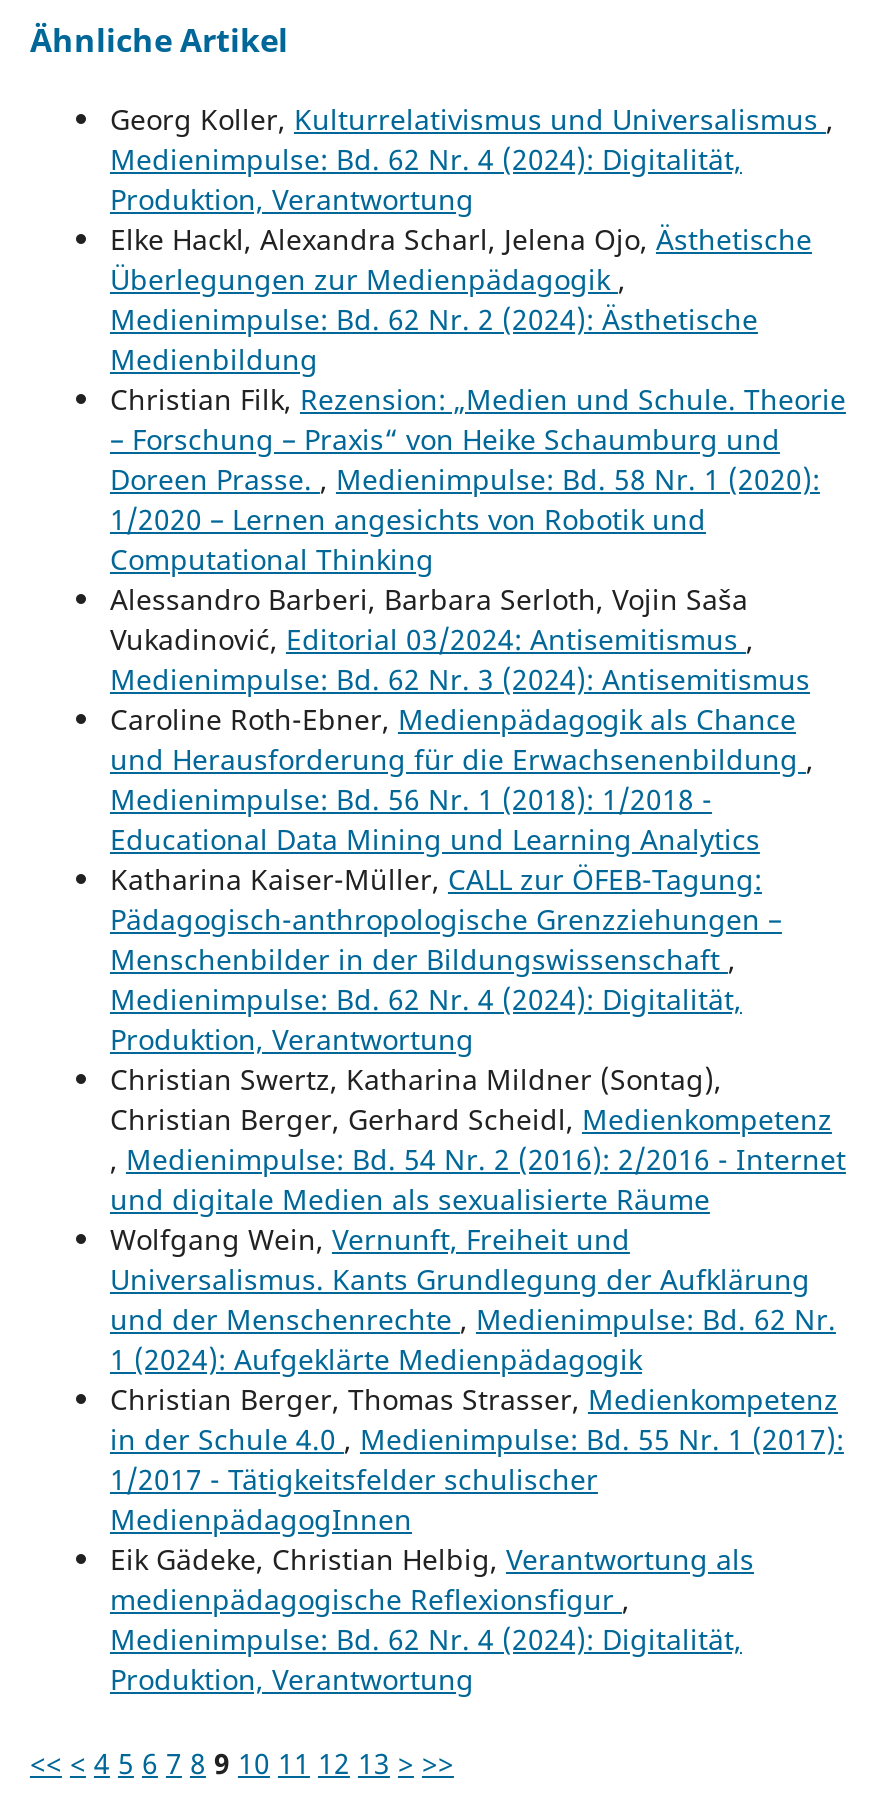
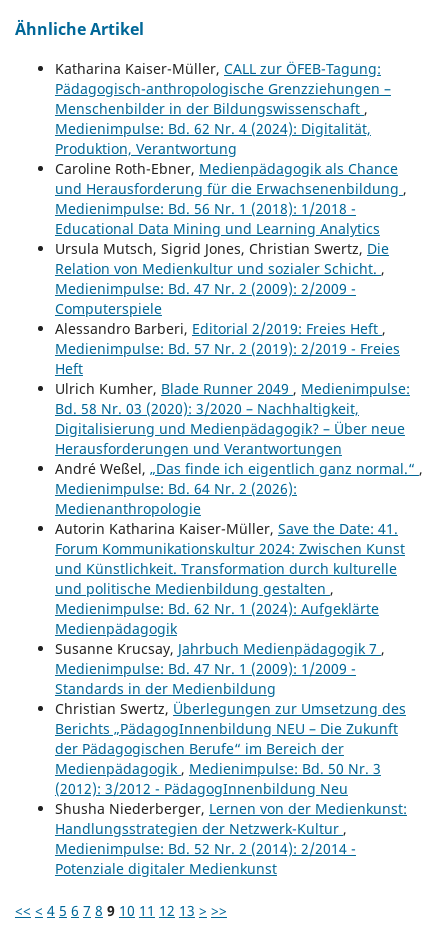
[110,99,846,697] Georg Koller, Kulturrelativismus und Universalismus, | Medienimpulse: Bd. 62 Nr. 4 (2024): Digitalität, | Produktion, Verantwortung | Elke Hackl, Alexandra Scharl, Jelena Ojo, Ästhetische | Überlegungen zur Medienpädagogik, | Medienimpulse: Bd. 62 Nr. 2 (2024): Ästhetische | Medienbildung | Christian Filk, Rezension: „Medien und Schule. Theorie | – Forschung – Praxis“ von Heike Schaumburg und | Doreen Prasse., Medienimpulse: Bd. 58 Nr. 1 (2020): | 1/2020 – Lernen angesichts von Robotik und | Computational Thinking | Alessandro Barberi, Barbara Serloth, Vojin Saša | Vukadinović, Editorial 03/2024: Antisemitismus, | Medienimpulse: Bd. 62 Nr. 3 (2024): Antisemitismus -> none
moved [110,699,814,857] -> [55,159,407,238]: Caroline Roth-Ebner, Medienpädagogik als Chance | und Herausforderung für die Erwachsenenbildung, | Medienimpulse: Bd. 56 Nr. 1 (2018): 1/2018 - | Educational Data Mining und Learning Analytics
moved [110,859,782,1057] -> [55,59,391,158]: Katharina Kaiser-Müller, CALL zur ÖFEB-Tagung: | Pädagogisch-anthropologische Grenzziehungen – | Menschenbilder in der Bildungswissenschaft, | Medienimpulse: Bd. 62 Nr. 4 (2024): Digitalität, | Produktion, Verantwortung
[110,1059,846,1697] Christian Swertz, Katharina Mildner (Sontag), | Christian Berger, Gerhard Scheidl, Medienkompetenz | , Medienimpulse: Bd. 54 Nr. 2 (2016): 2/2016 - Internet | und digitale Medien als sexualisierte Räume | Wolfgang Wein, Vernunft, Freiheit und | Universalismus. Kants Grundlegung der Aufklärung | und der Menschenrechte, Medienimpulse: Bd. 62 Nr. | 1 (2024): Aufgeklärte Medienpädagogik | Christian Berger, Thomas Strasser, Medienkompetenz | in der Schule 4.0, Medienimpulse: Bd. 55 Nr. 1 (2017): | 1/2017 - Tätigkeitsfelder schulischer | MedienpädagogInnen | Eik Gädeke, Christian Helbig, Verantwortung als | medienpädagogische Reflexionsfigur, | Medienimpulse: Bd. 62 Nr. 4 (2024): Digitalität, | Produktion, Verantwortung -> [55,239,423,878] Ursula Mutsch, Sigrid Jones, Christian Swertz, Die | Relation von Medienkultur und sozialer Schicht., | Medienimpulse: Bd. 47 Nr. 2 (2009): 2/2009 - | Computerspiele | Alessandro Barberi, Editorial 2/2019: Freies Heft, | Medienimpulse: Bd. 57 Nr. 2 (2019): 2/2019 - Freies | Heft | Ulrich Kumher, Blade Runner 2049, Medienimpulse: | Bd. 58 Nr. 03 (2020): 3/2020 – Nachhaltigkeit, | Digitalisierung und Medienpädagogik? – Über neue | Herausforderungen und Verantwortungen | André Weßel, „Das finde ich eigentlich ganz normal.“, | Medienimpulse: Bd. 64 Nr. 2 (2026): | Medienanthropologie | Autorin Katharina Kaiser-Müller, Save the Date: 41. | Forum Kommunikationskultur 2024: Zwischen Kunst | und Künstlichkeit. Transformation durch kulturelle | und politische Medienbildung gestalten, | Medienimpulse: Bd. 62 Nr. 1 (2024): Aufgeklärte | Medienpädagogik | Susanne Krucsay, Jahrbuch Medienpädagogik 7, | Medienimpulse: Bd. 47 Nr. 1 (2009): 1/2009 - | Standards in der Medienbildung | Christian Swertz, Überlegungen zur Umsetzung des | Berichts „PädagogInnenbildung NEU – Die Zukunft | der Pädagogischen Berufe“ im Bereich der | Medienpädagogik, Medienimpulse: Bd. 50 Nr. 3 | (2012): 3/2012 - PädagogInnenbildung Neu | Shusha Niederberger, Lernen von der Medienkunst: | Handlungsstrategien der Netzwerk-Kultur, | Medienimpulse: Bd. 52 Nr. 2 (2014): 2/2014 - | Potenziale digitaler Medienkunst

